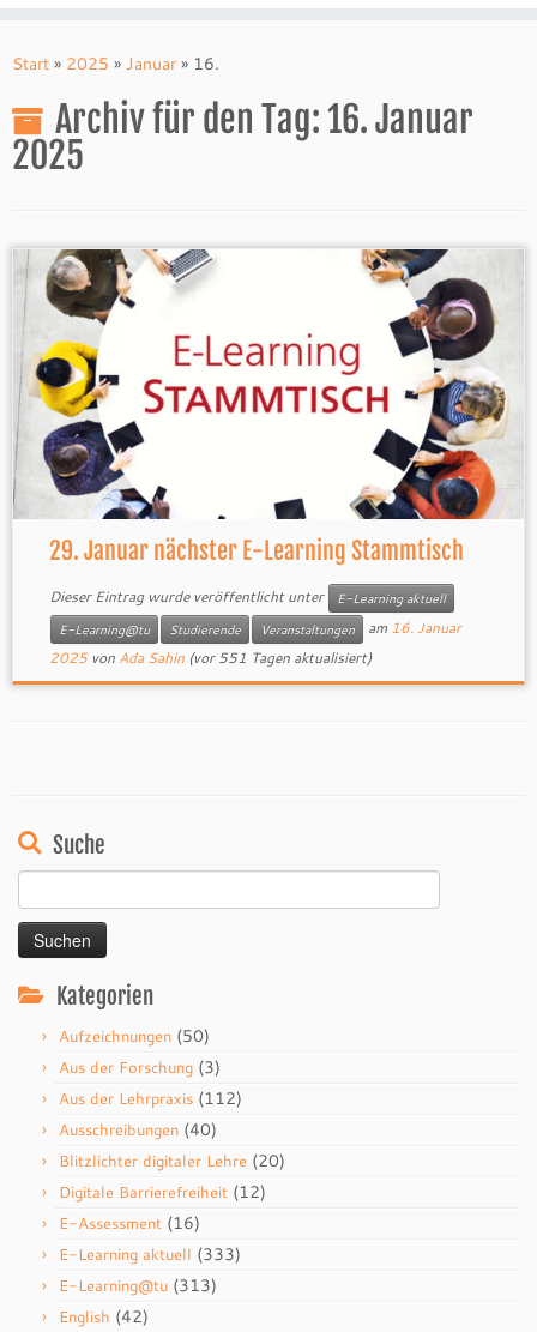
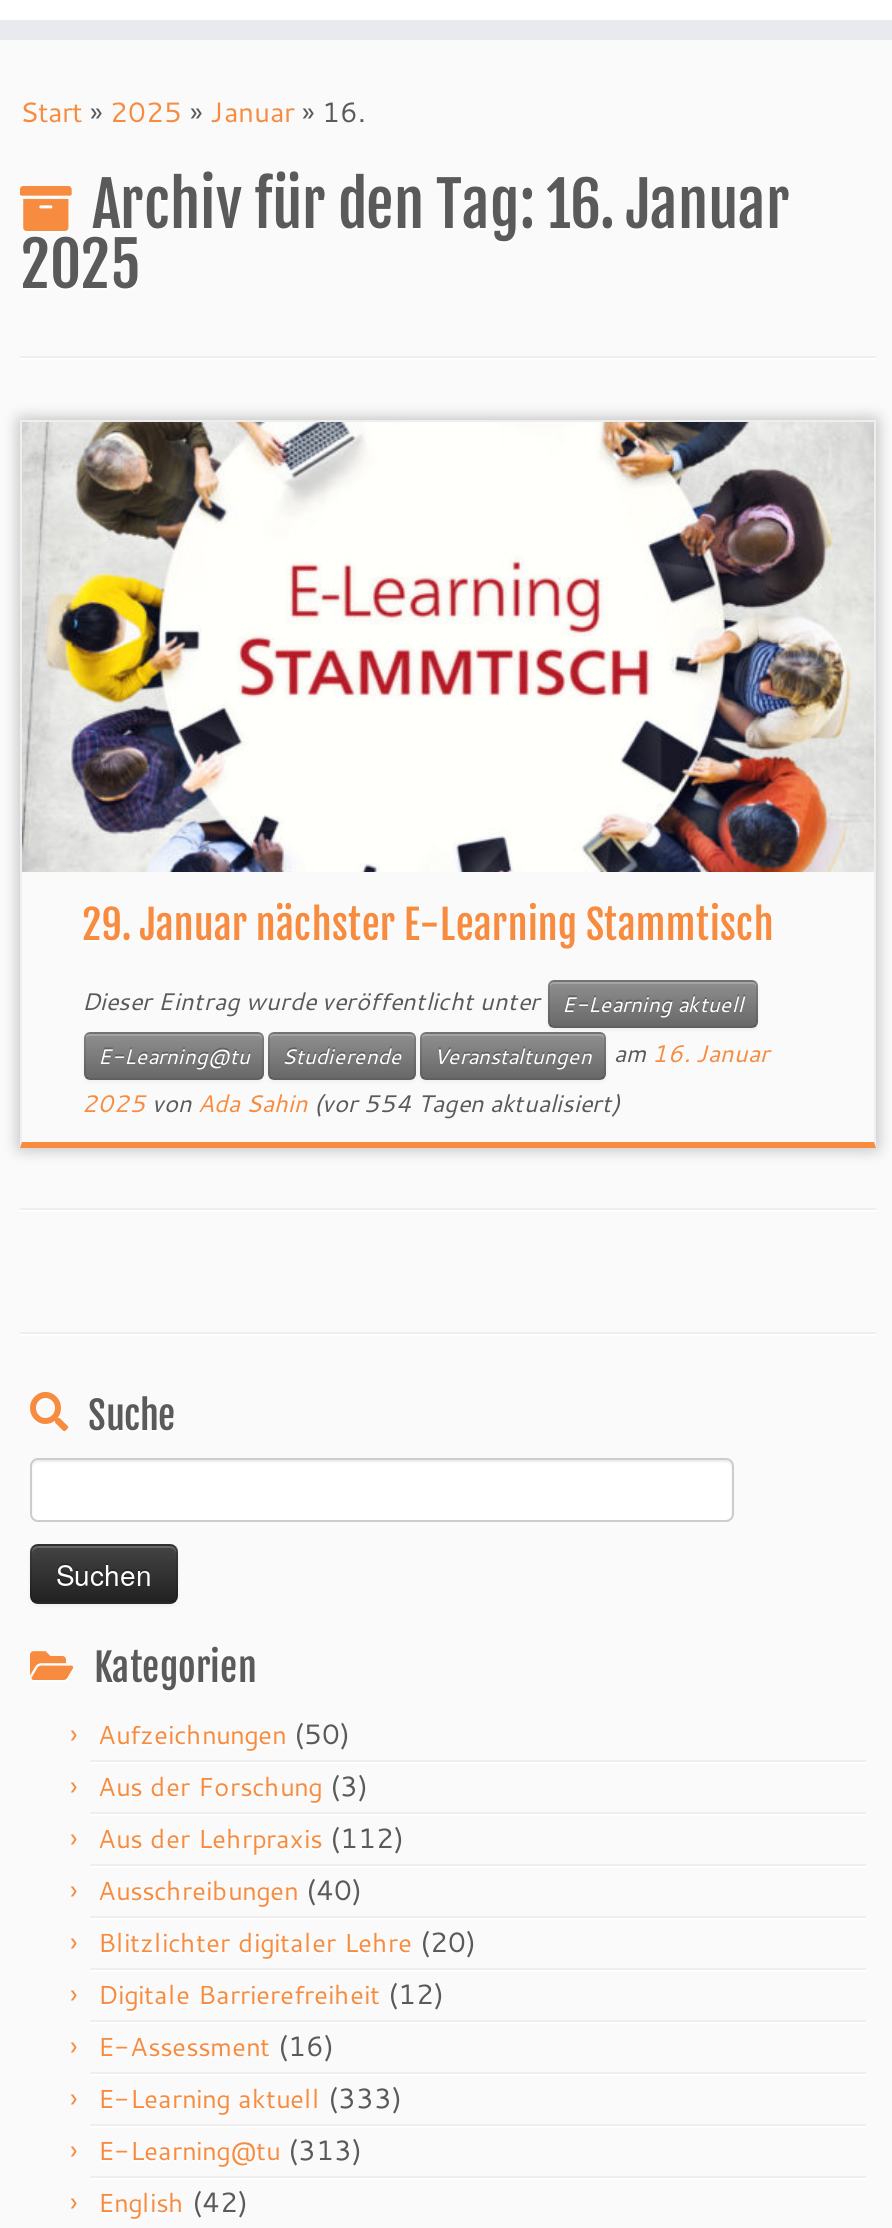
[49,647,371,668] 2025 von Ada Sahin (vor 551 Tagen aktualisiert) -> [82,1086,620,1120] 2025 von Ada Sahin (vor 554 Tagen aktualisiert)

